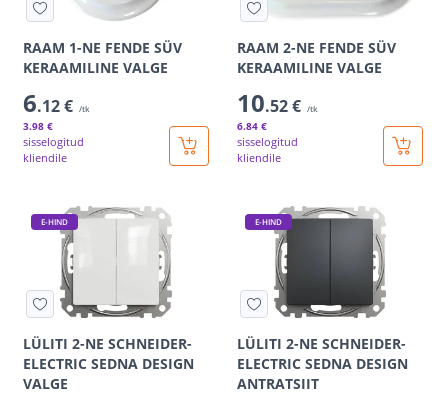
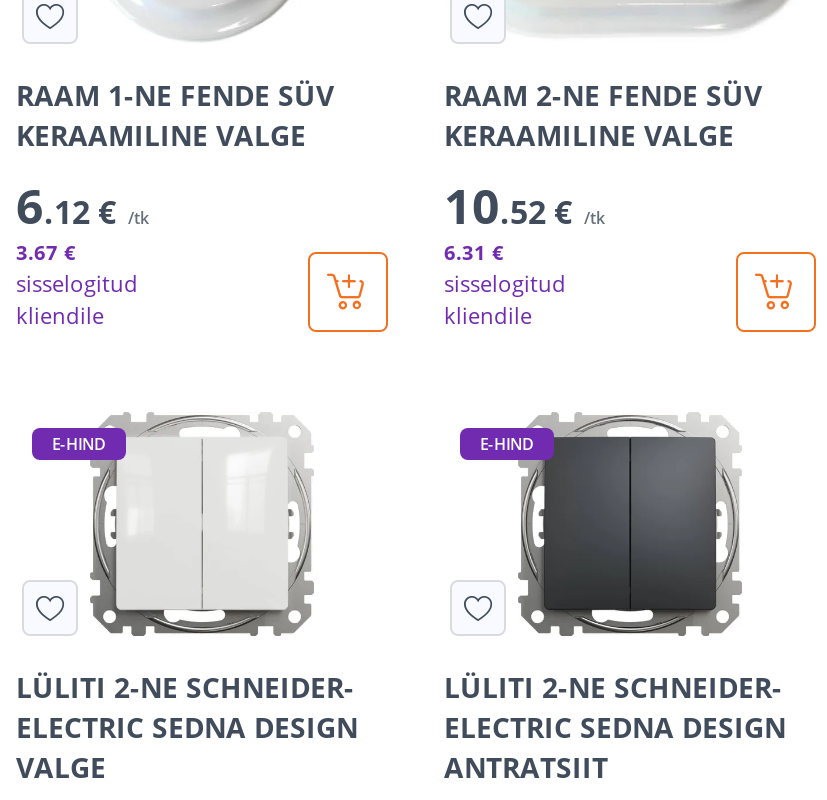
[23,119,53,133] 3.98 € -> [16,238,76,266] 3.67 €
[237,119,267,133] 6.84 € -> [444,238,504,266] 6.31 €

